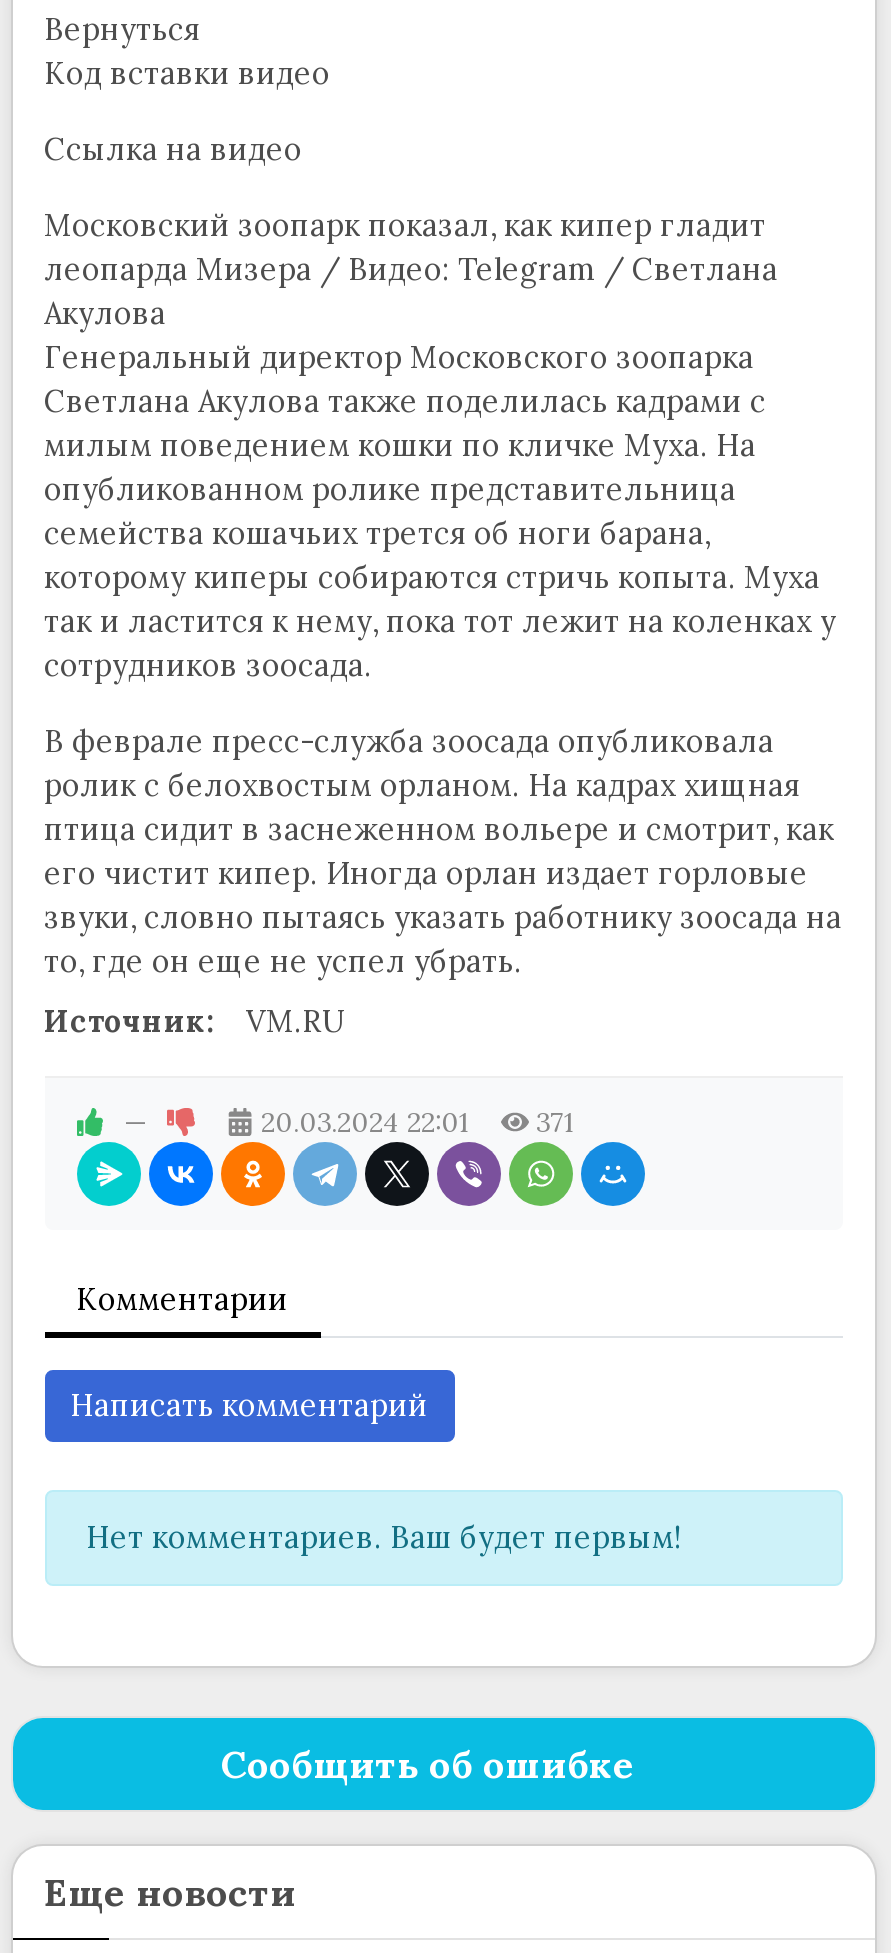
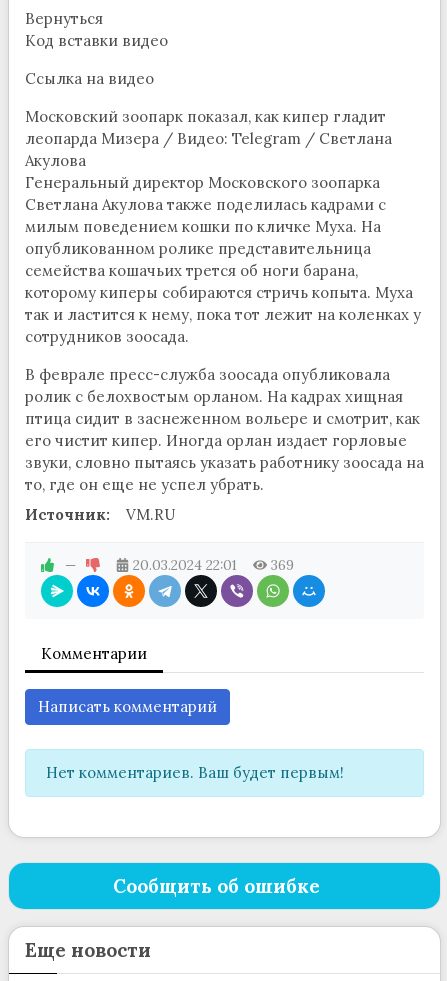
[261,1104,574,1140] 20.03.2024 22:01 371 -> [133,556,293,574] 20.03.2024 22:01 369

